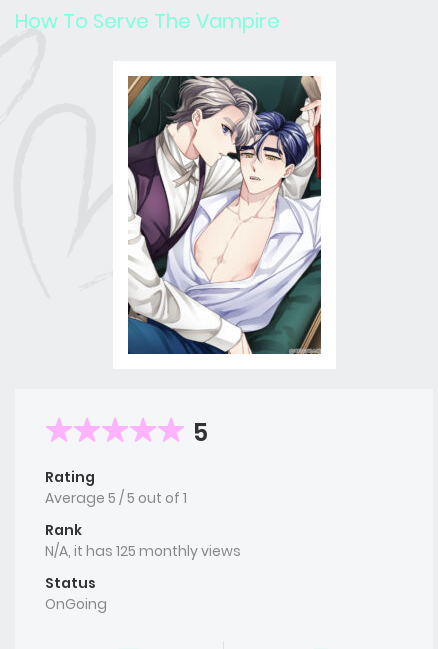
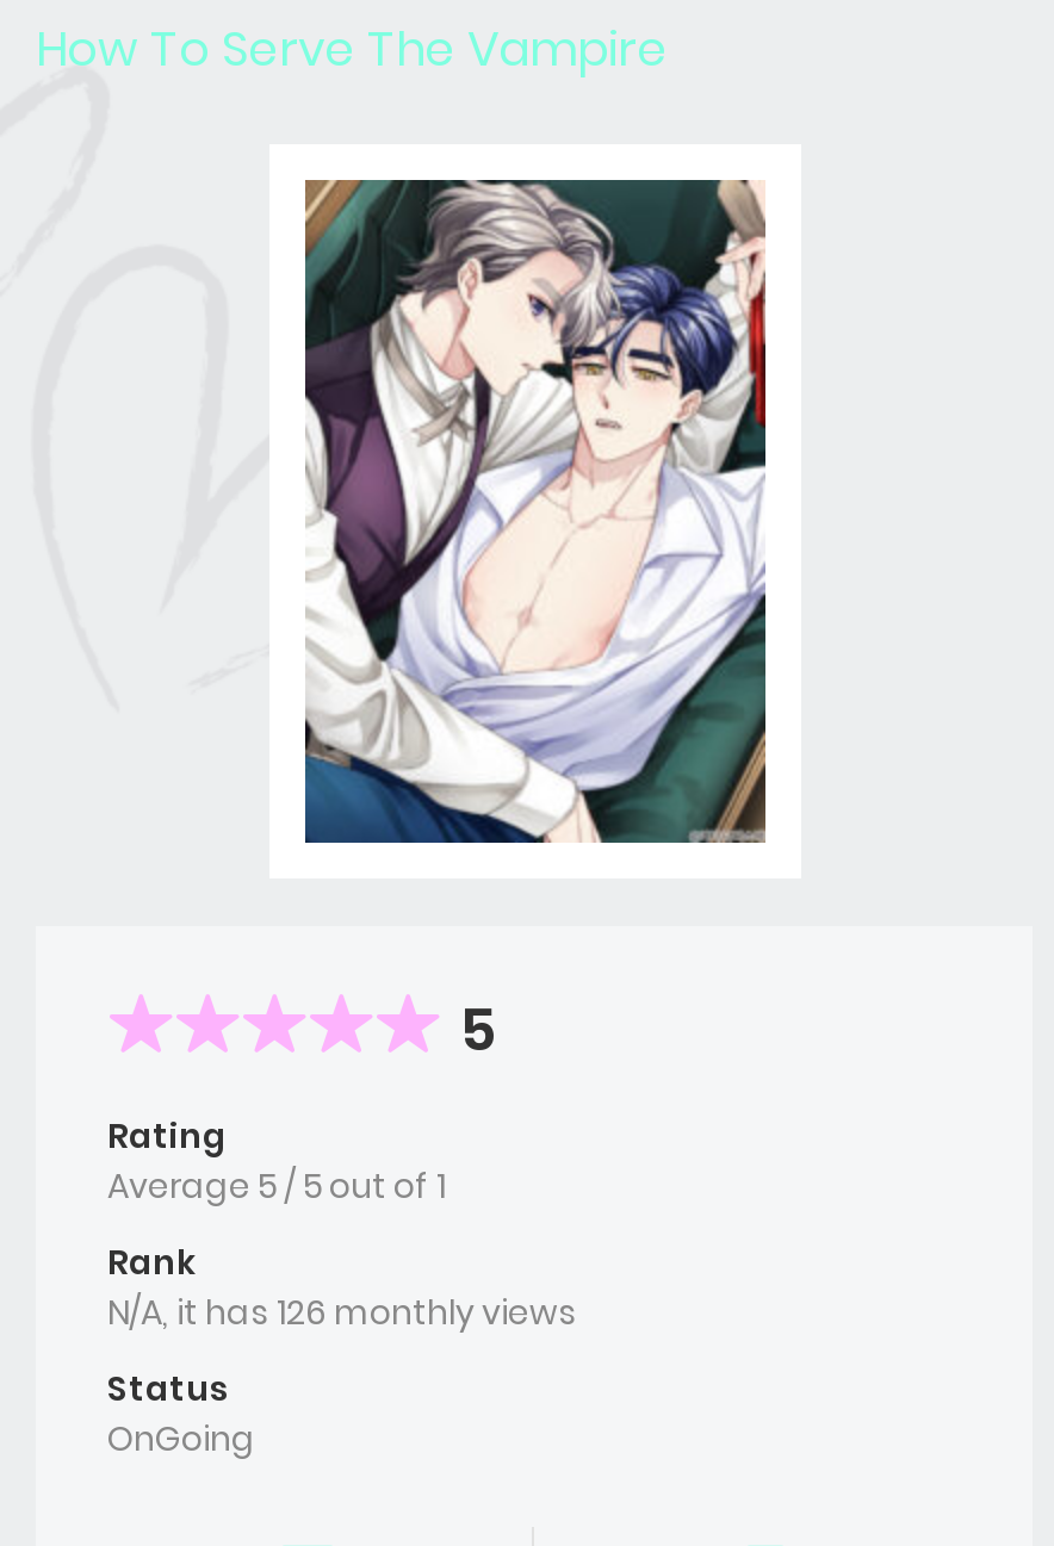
[45,541,241,561] N/A, it has 125 monthly views -> [107,1289,577,1337] N/A, it has 126 monthly views

